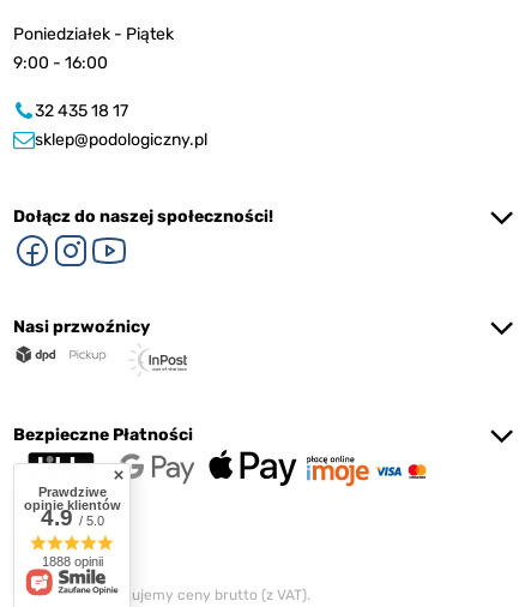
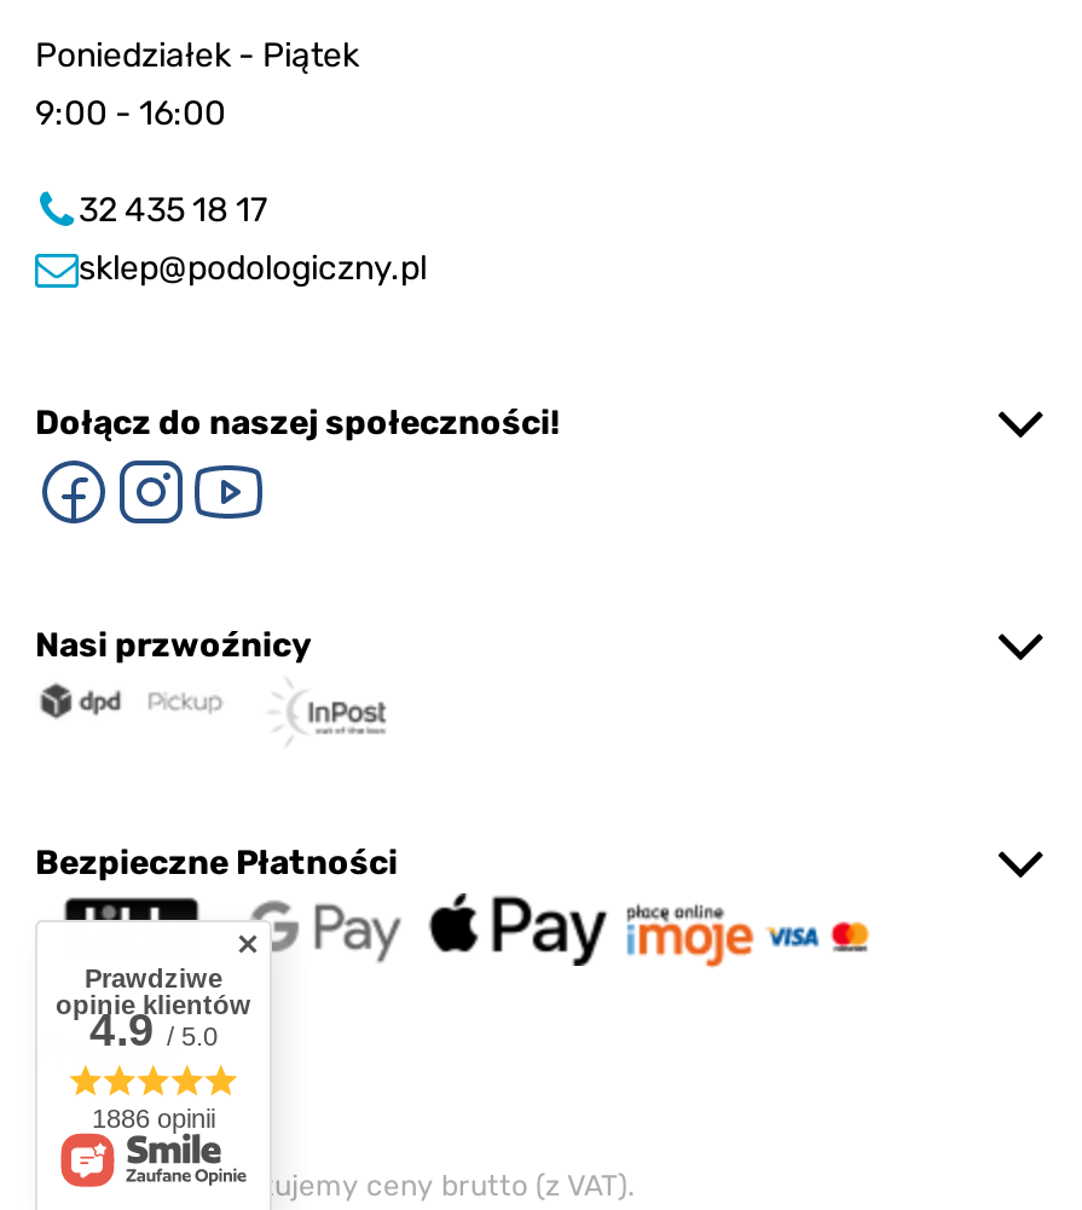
[41,554,102,569] 1888 opinii -> [92,1104,215,1133] 1886 opinii

